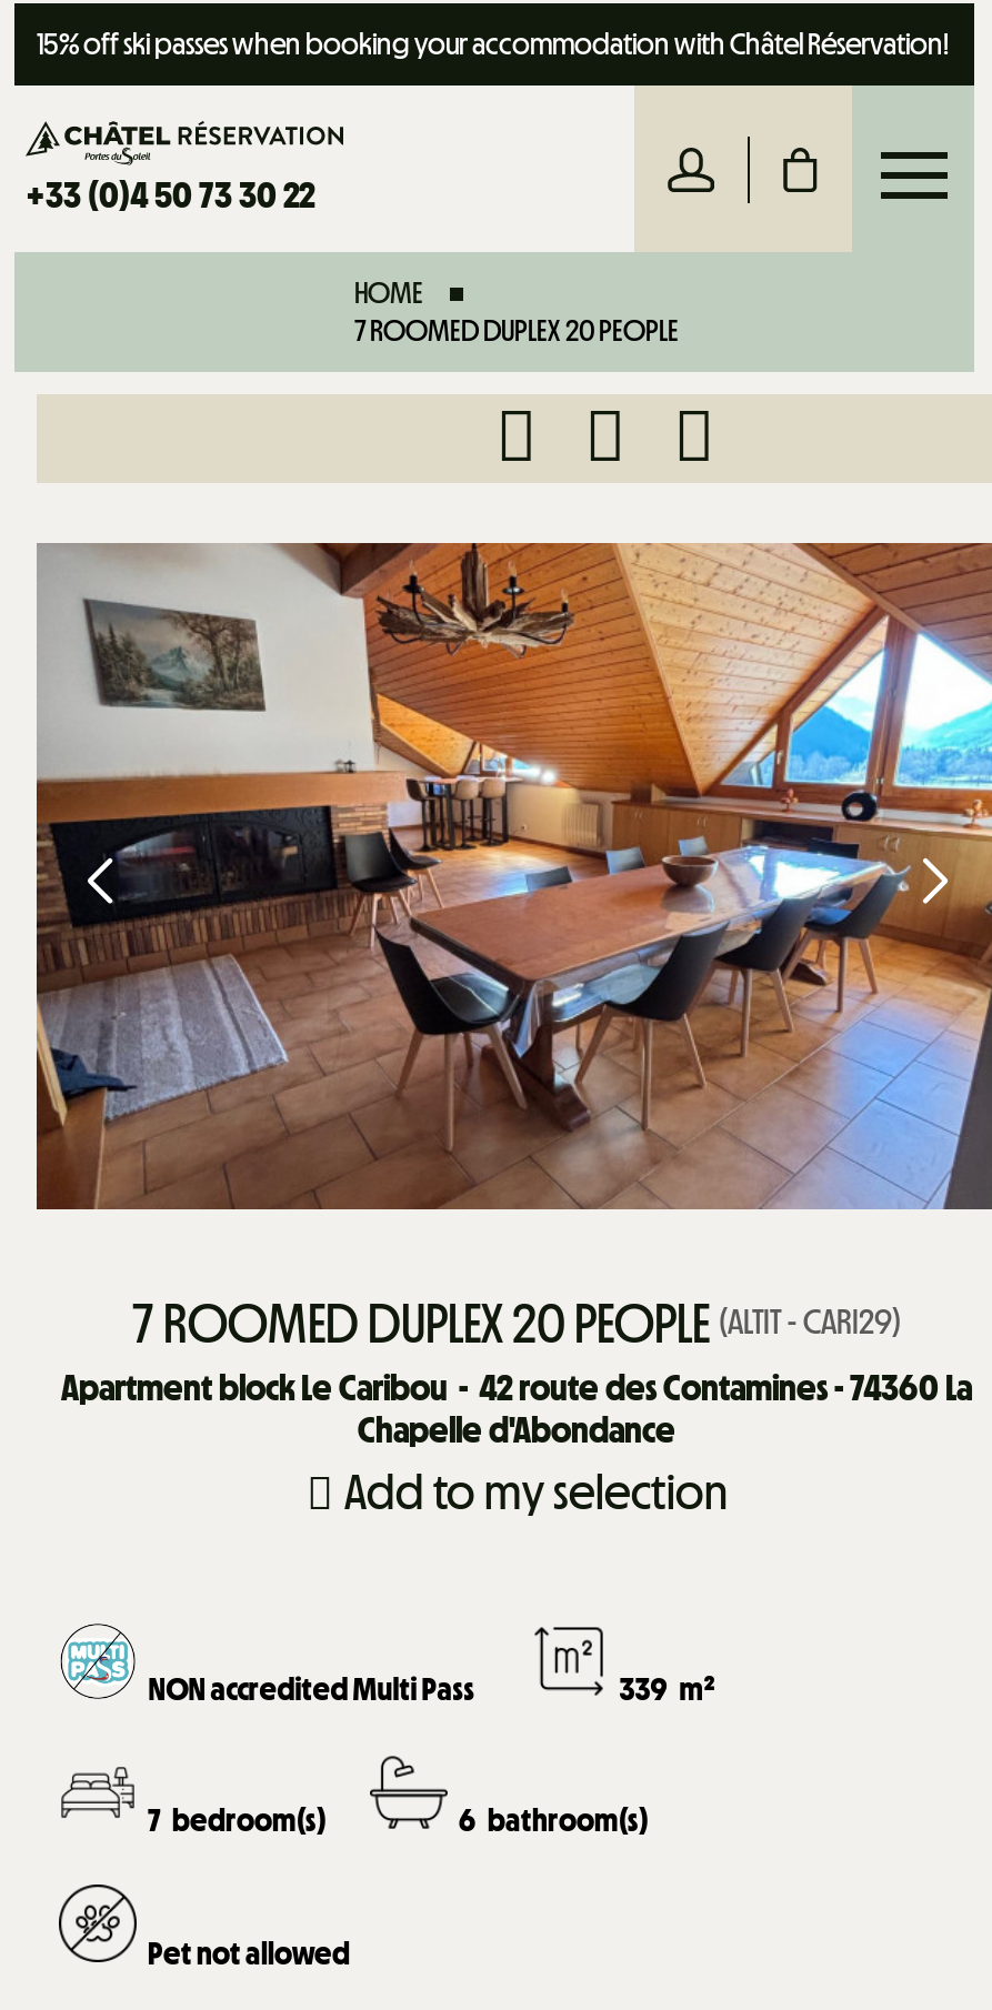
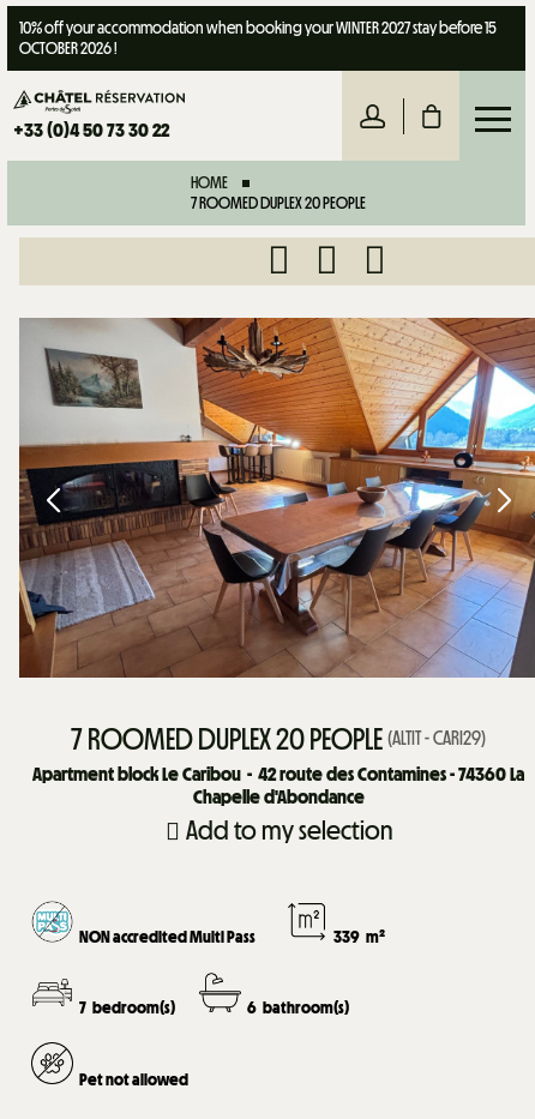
[37,26,950,63] 15% off ski passes when booking your accommodation with Châtel Réservation! -> [19,18,497,59] 10% off your accommodation when booking your WINTER 2027 stay before 15 | OCTOBER 2026 !

